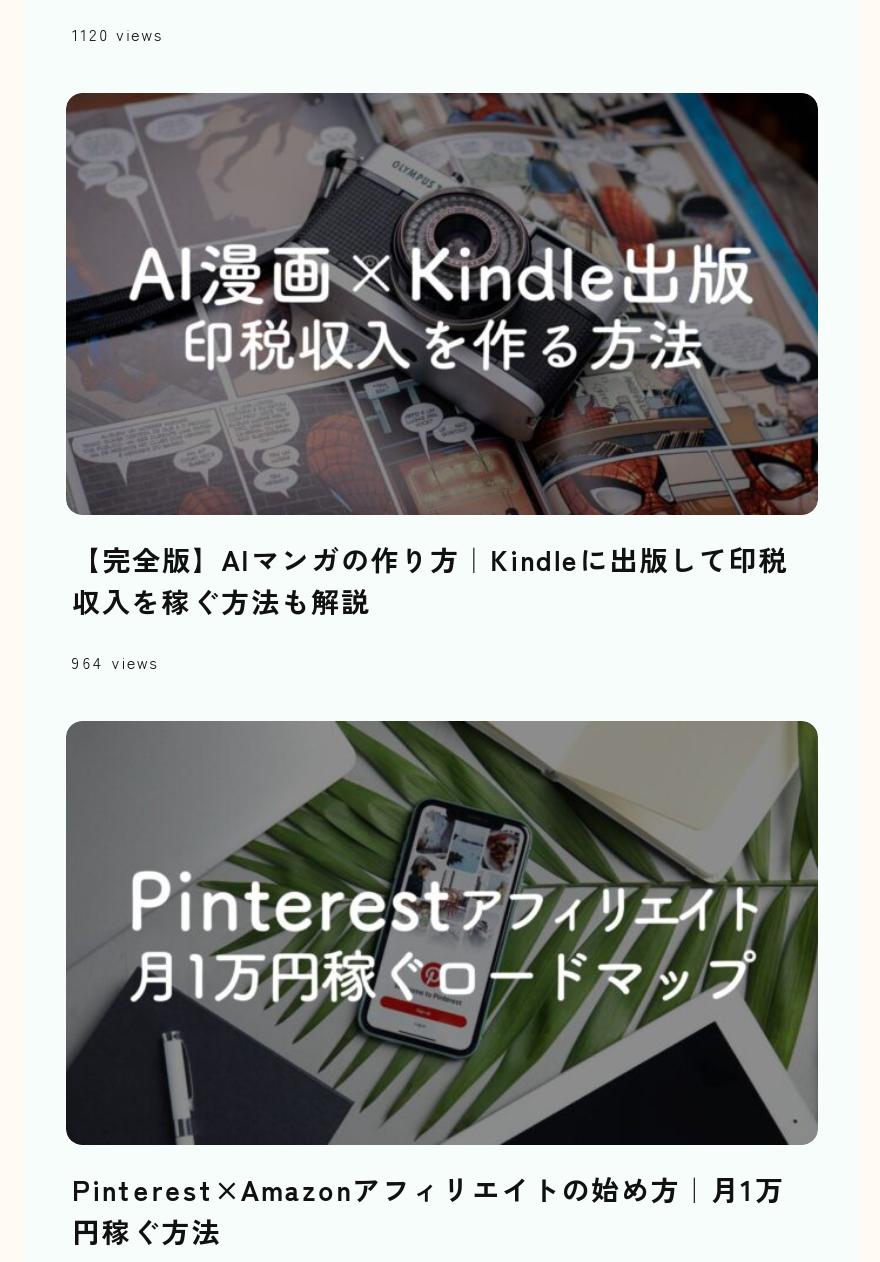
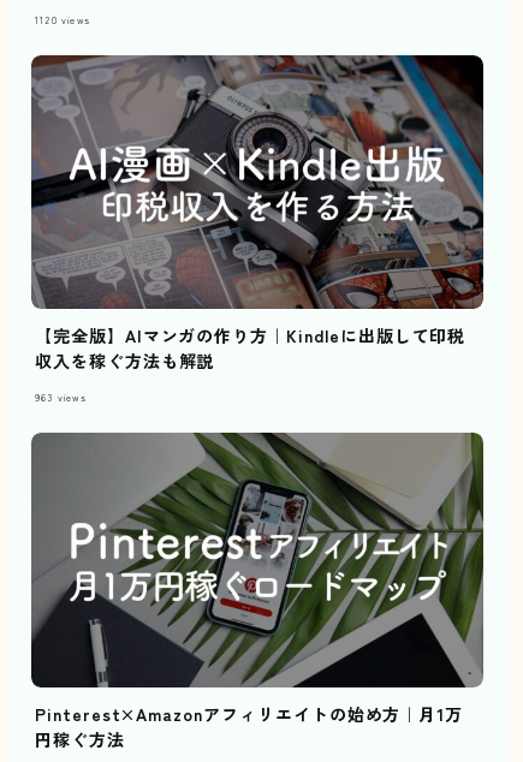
[72,651,160,673] 964 views -> [35,391,86,404] 963 views

